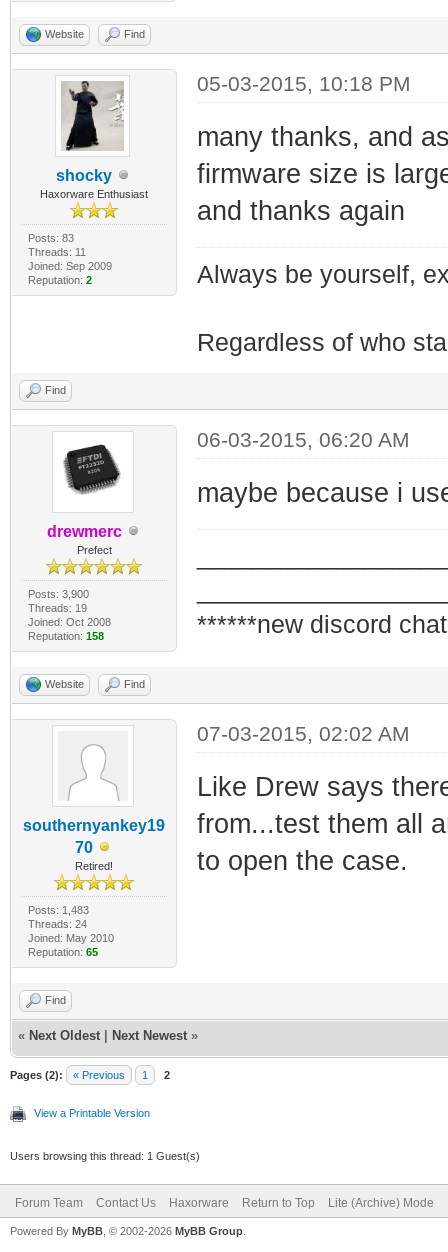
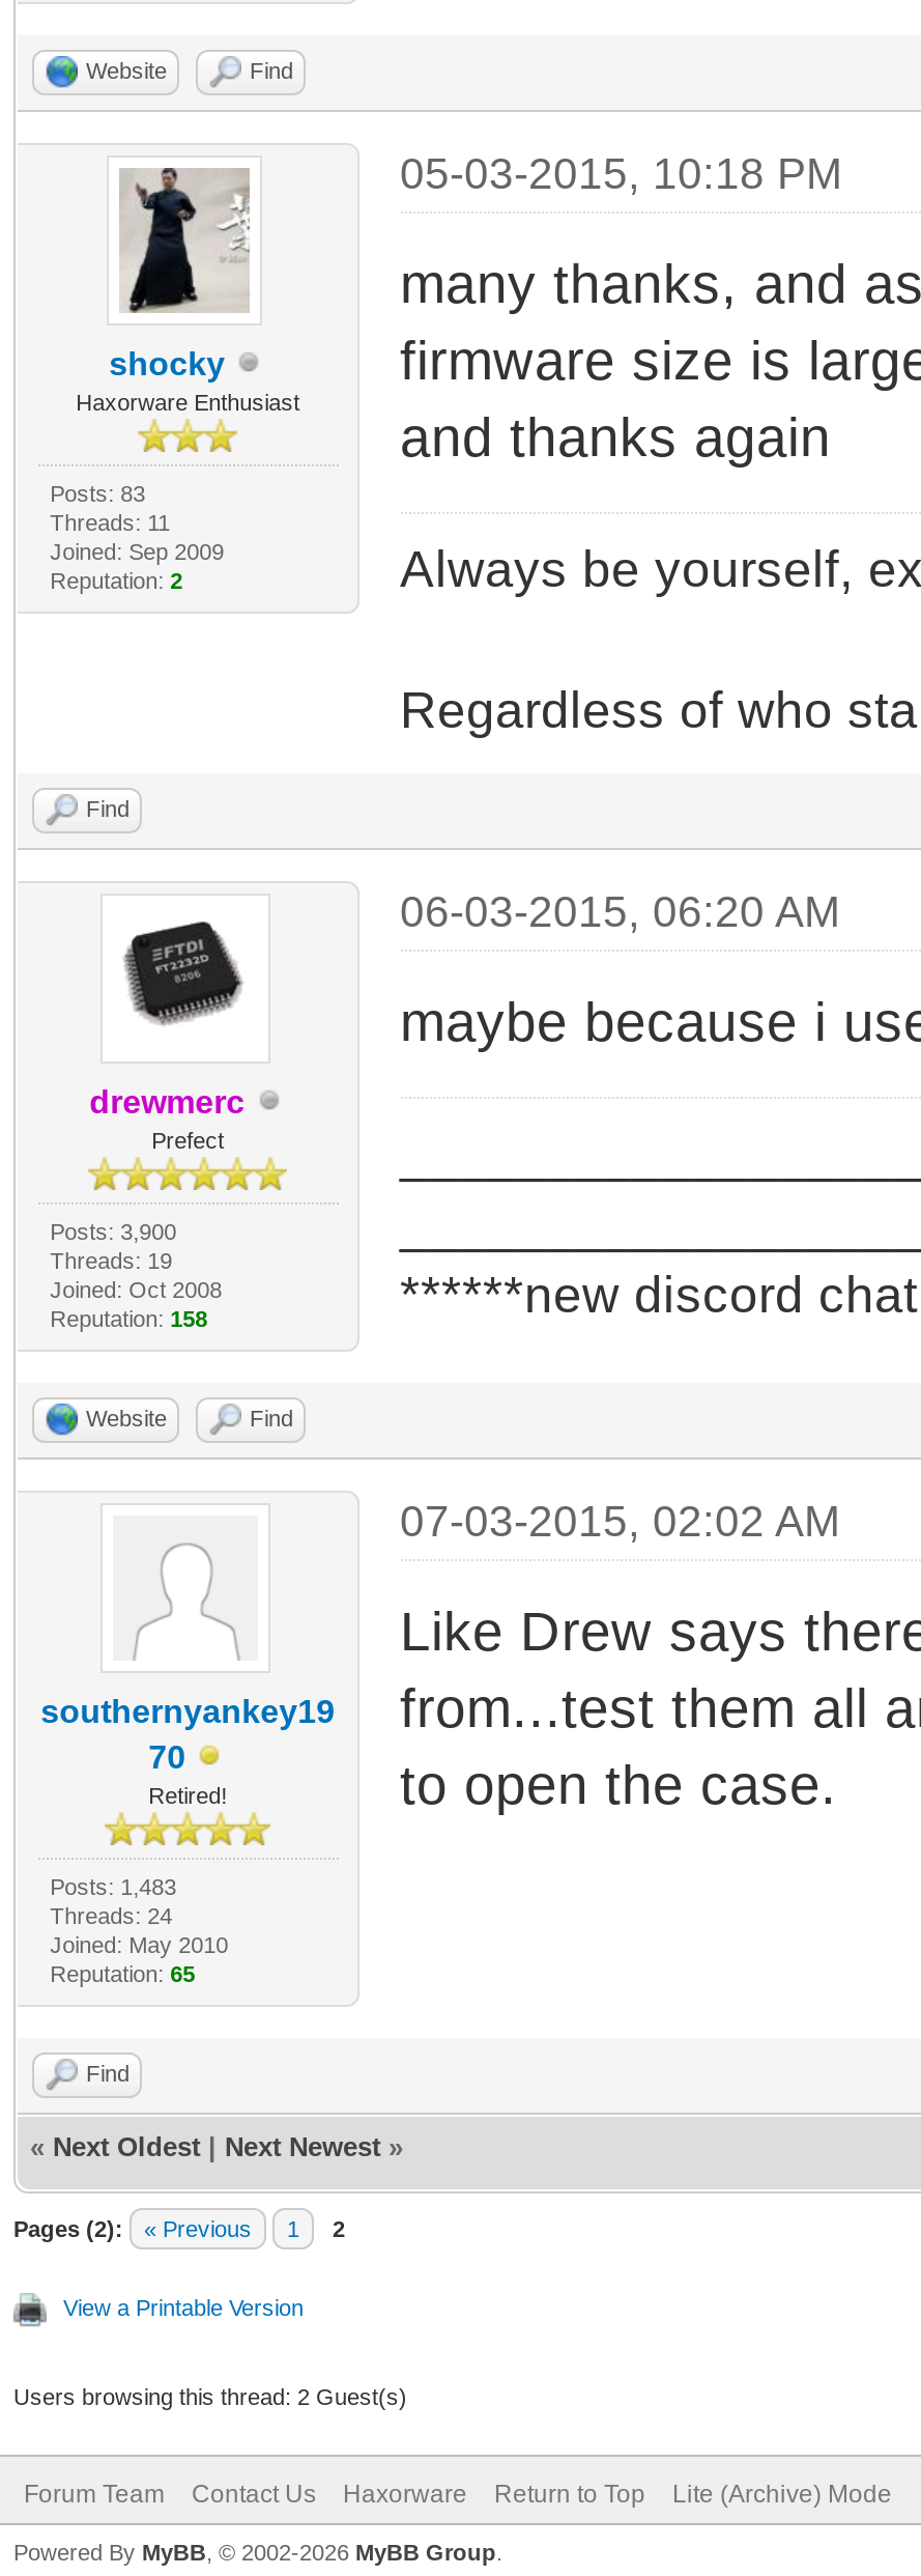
[10,1150,200,1162] Users browsing this thread: 1 Guest(s) -> [13,2384,407,2409] Users browsing this thread: 2 Guest(s)

